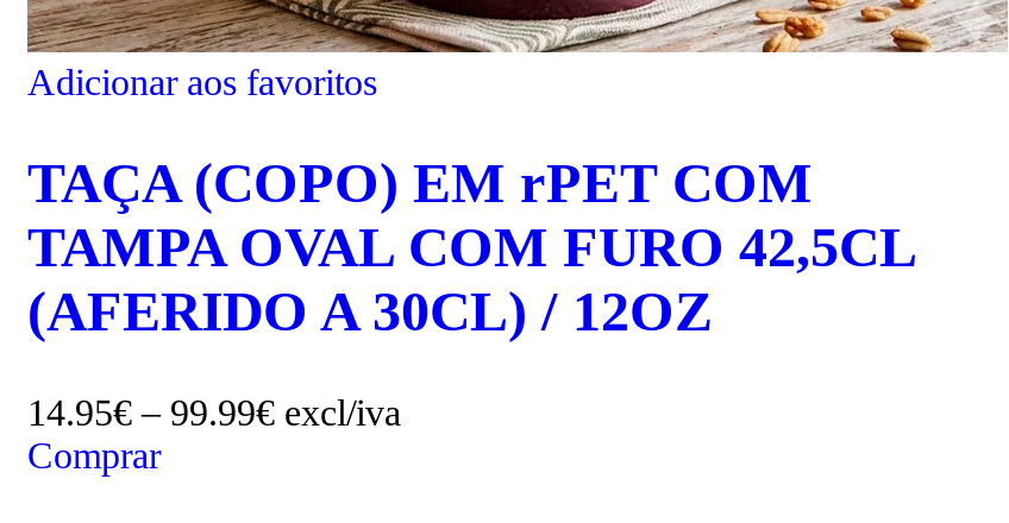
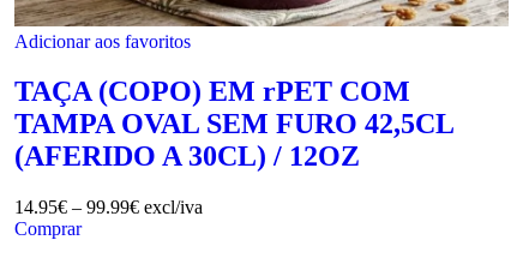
[27,215,915,277] TAMPA OVAL COM FURO 42,5CL -> [14,109,453,140] TAMPA OVAL SEM FURO 42,5CL

